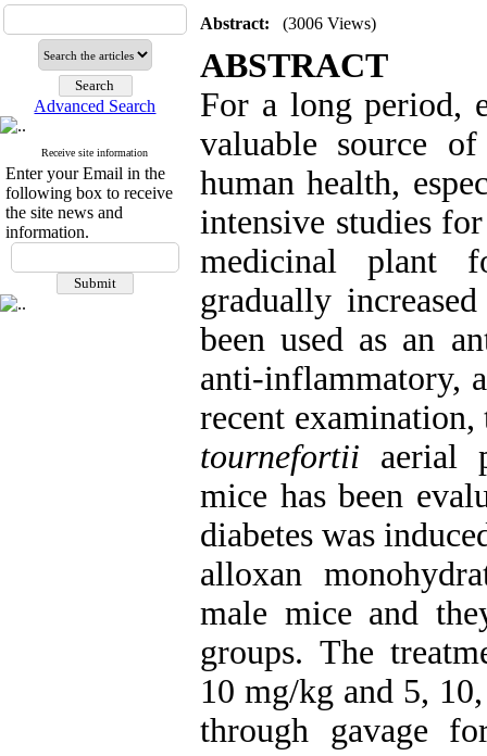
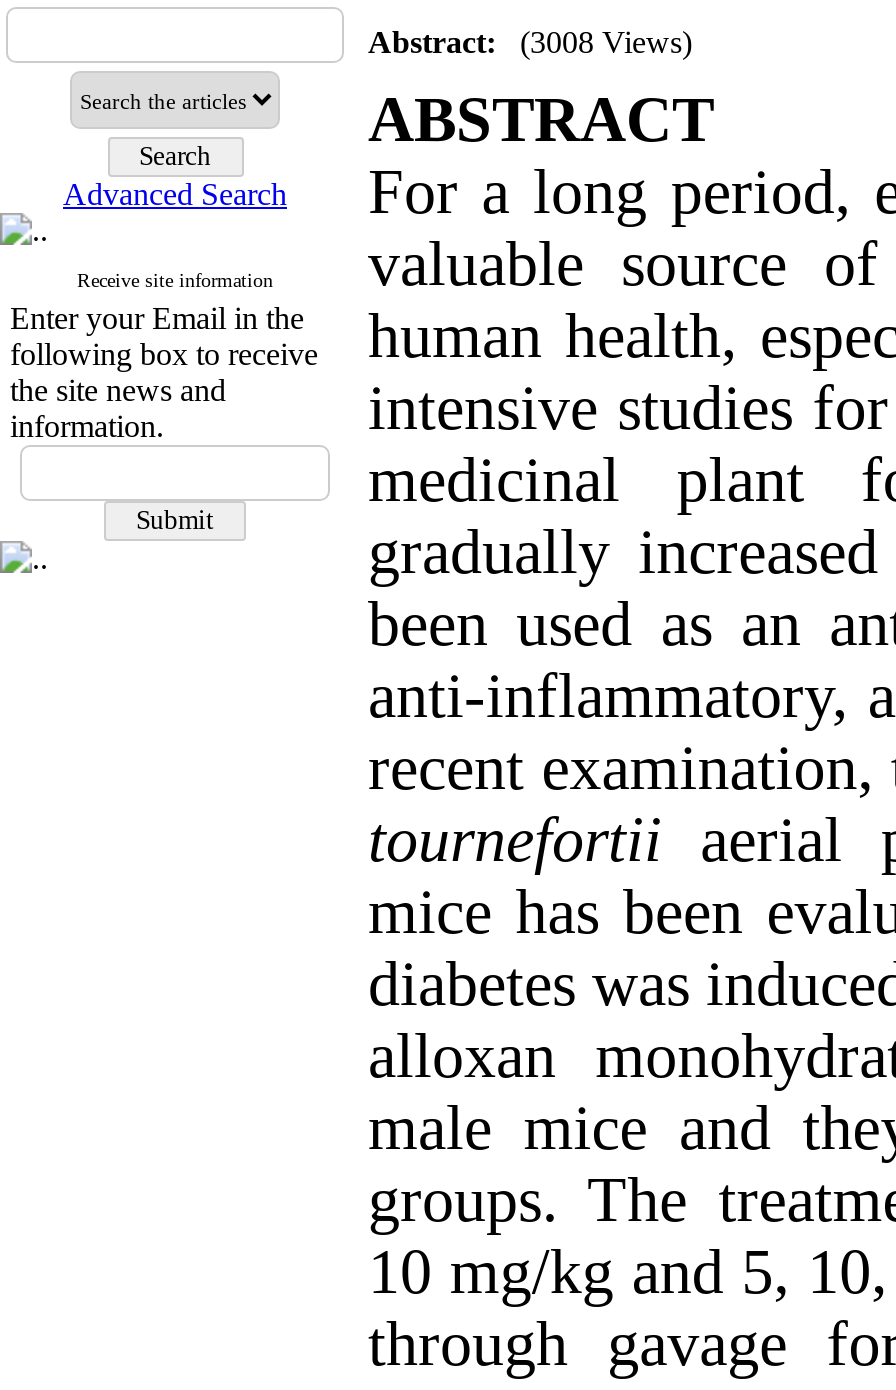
[200,14,376,33] Abstract: (3006 Views) -> [368,25,692,59] Abstract: (3008 Views)

